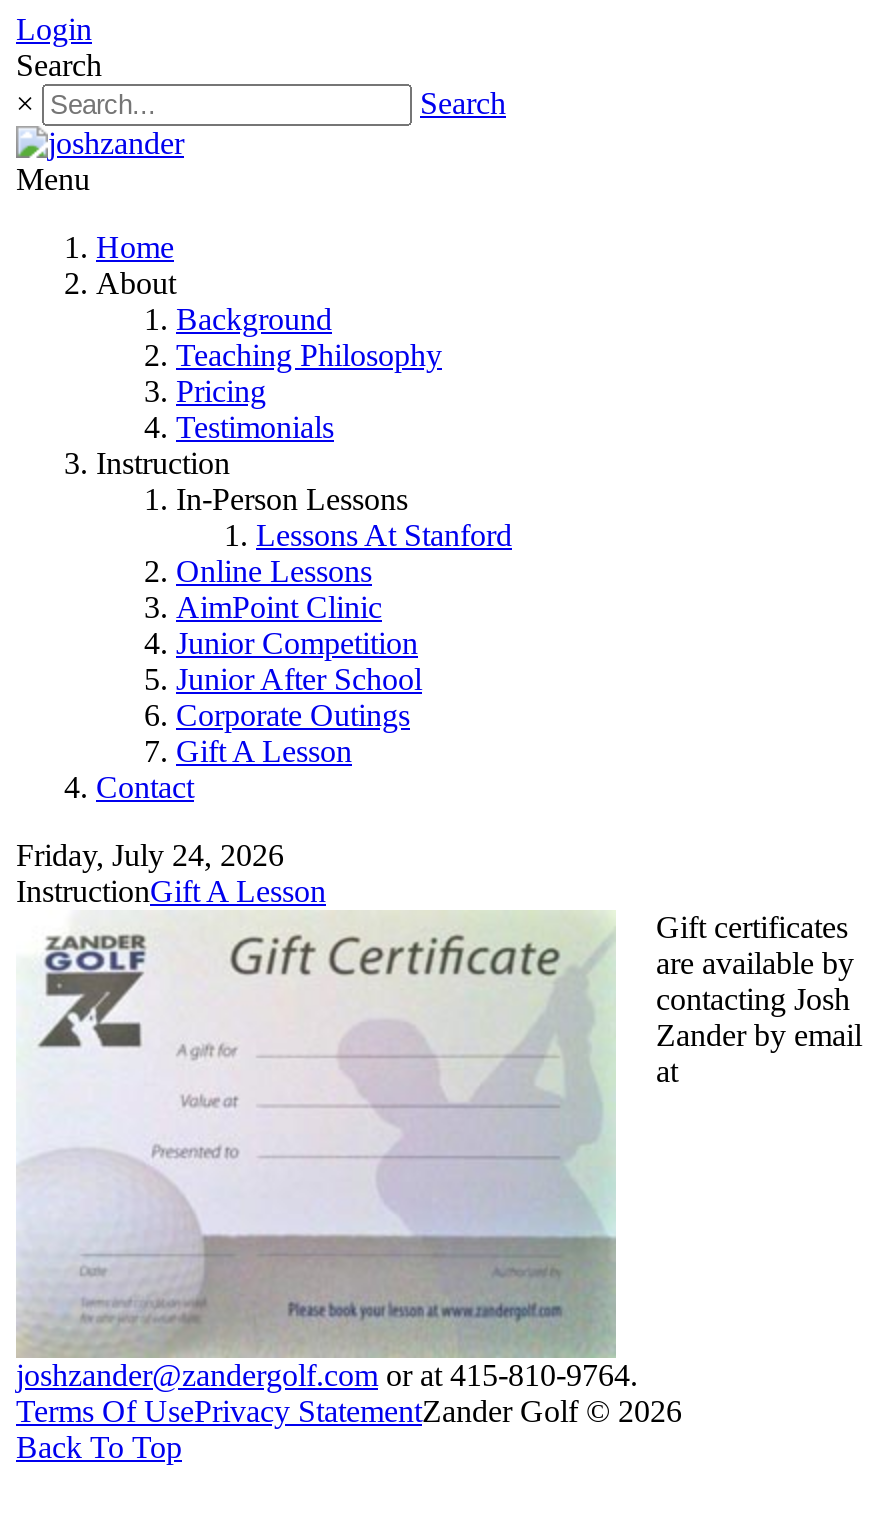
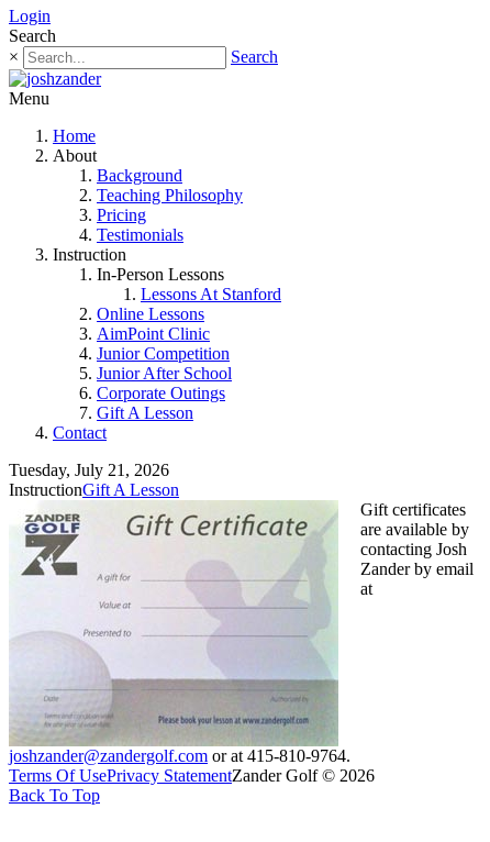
[16,838,284,872] Friday, July 24, 2026 -> [9,461,169,479] Tuesday, July 21, 2026

